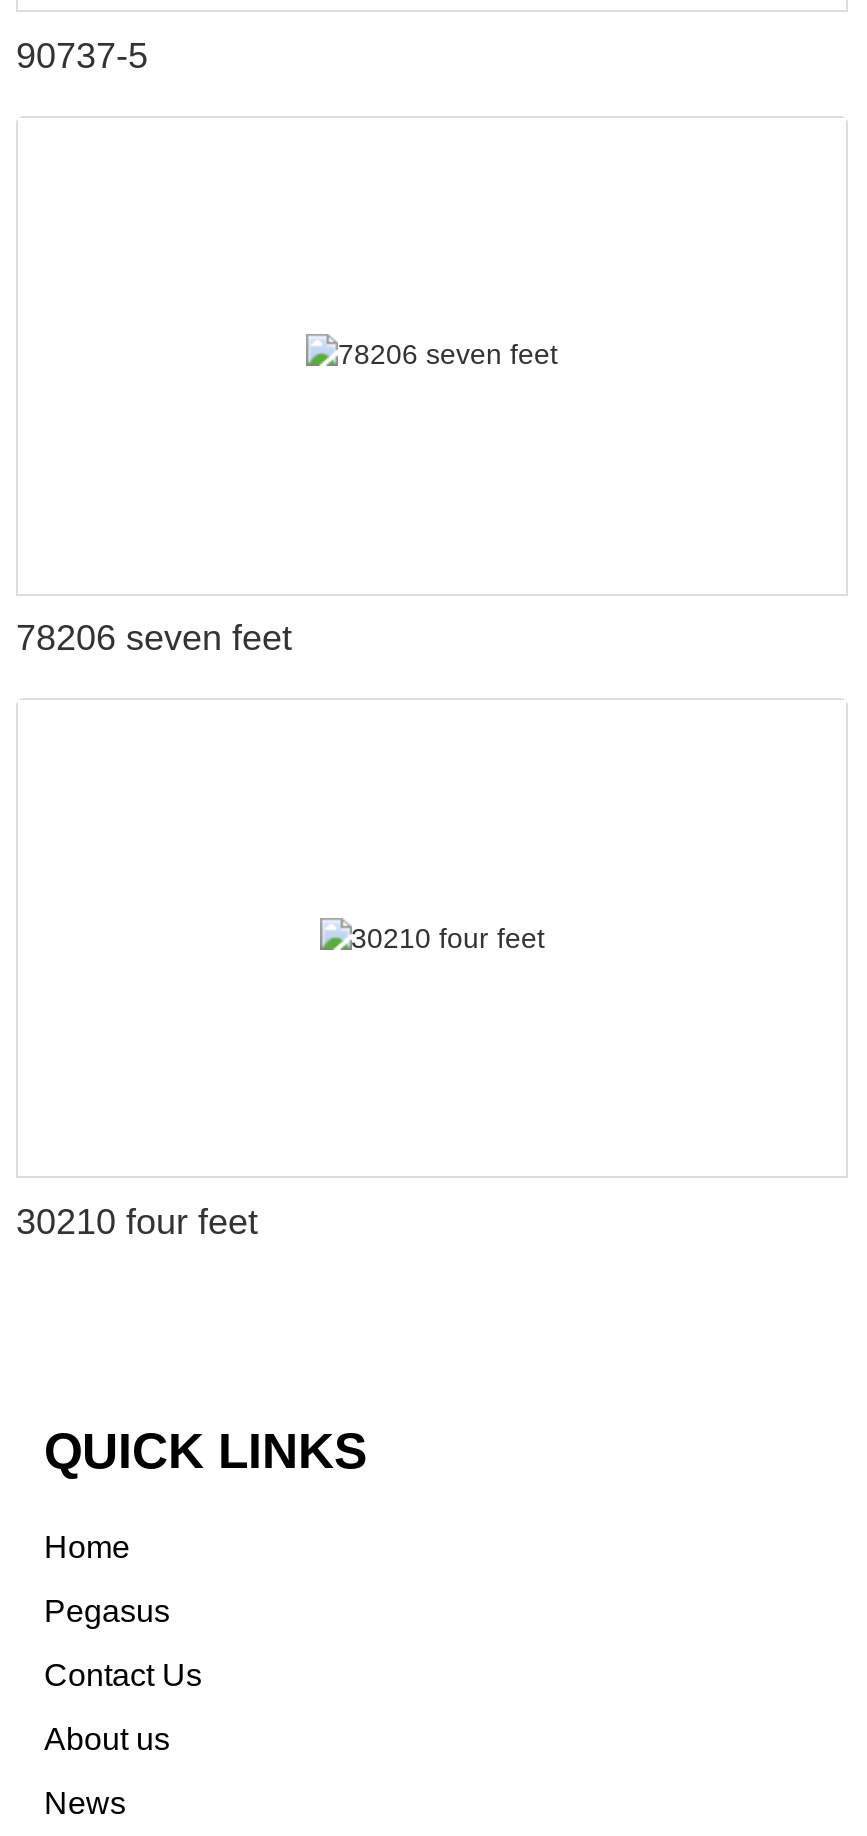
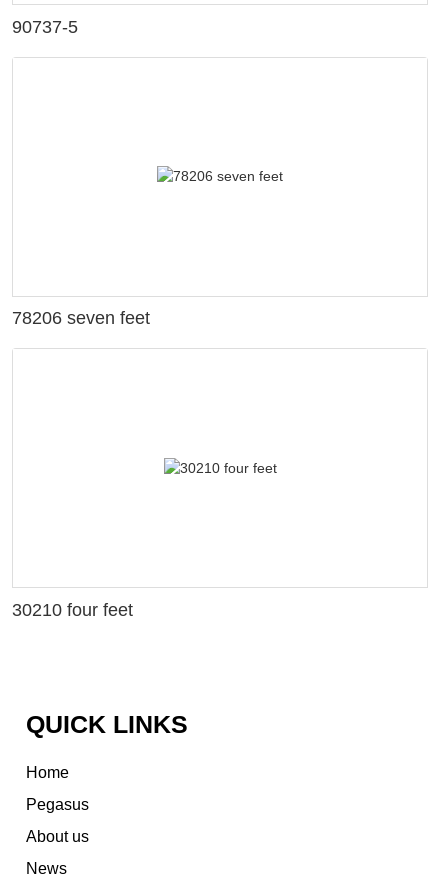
[44,1658,202,1692] Contact Us -> none

